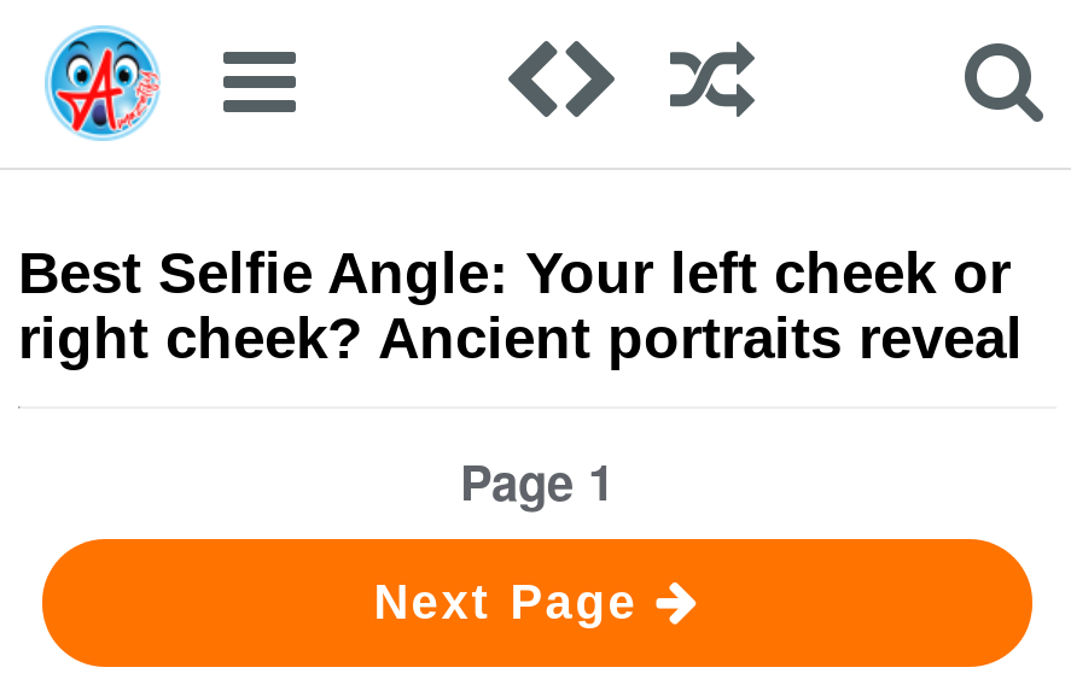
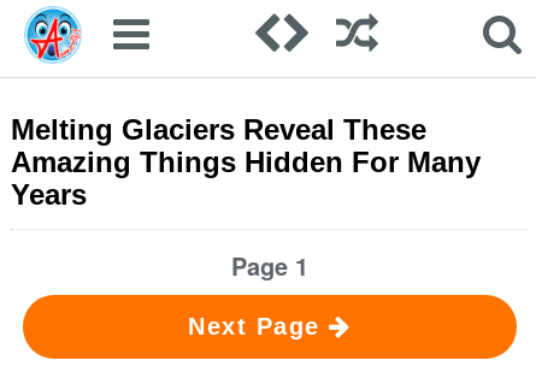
[18,240,1023,370] Best Selfie Angle: Your left cheek or | right cheek? Ancient portraits reveal -> [11,113,481,211] Melting Glaciers Reveal These | Amazing Things Hidden For Many | Years

